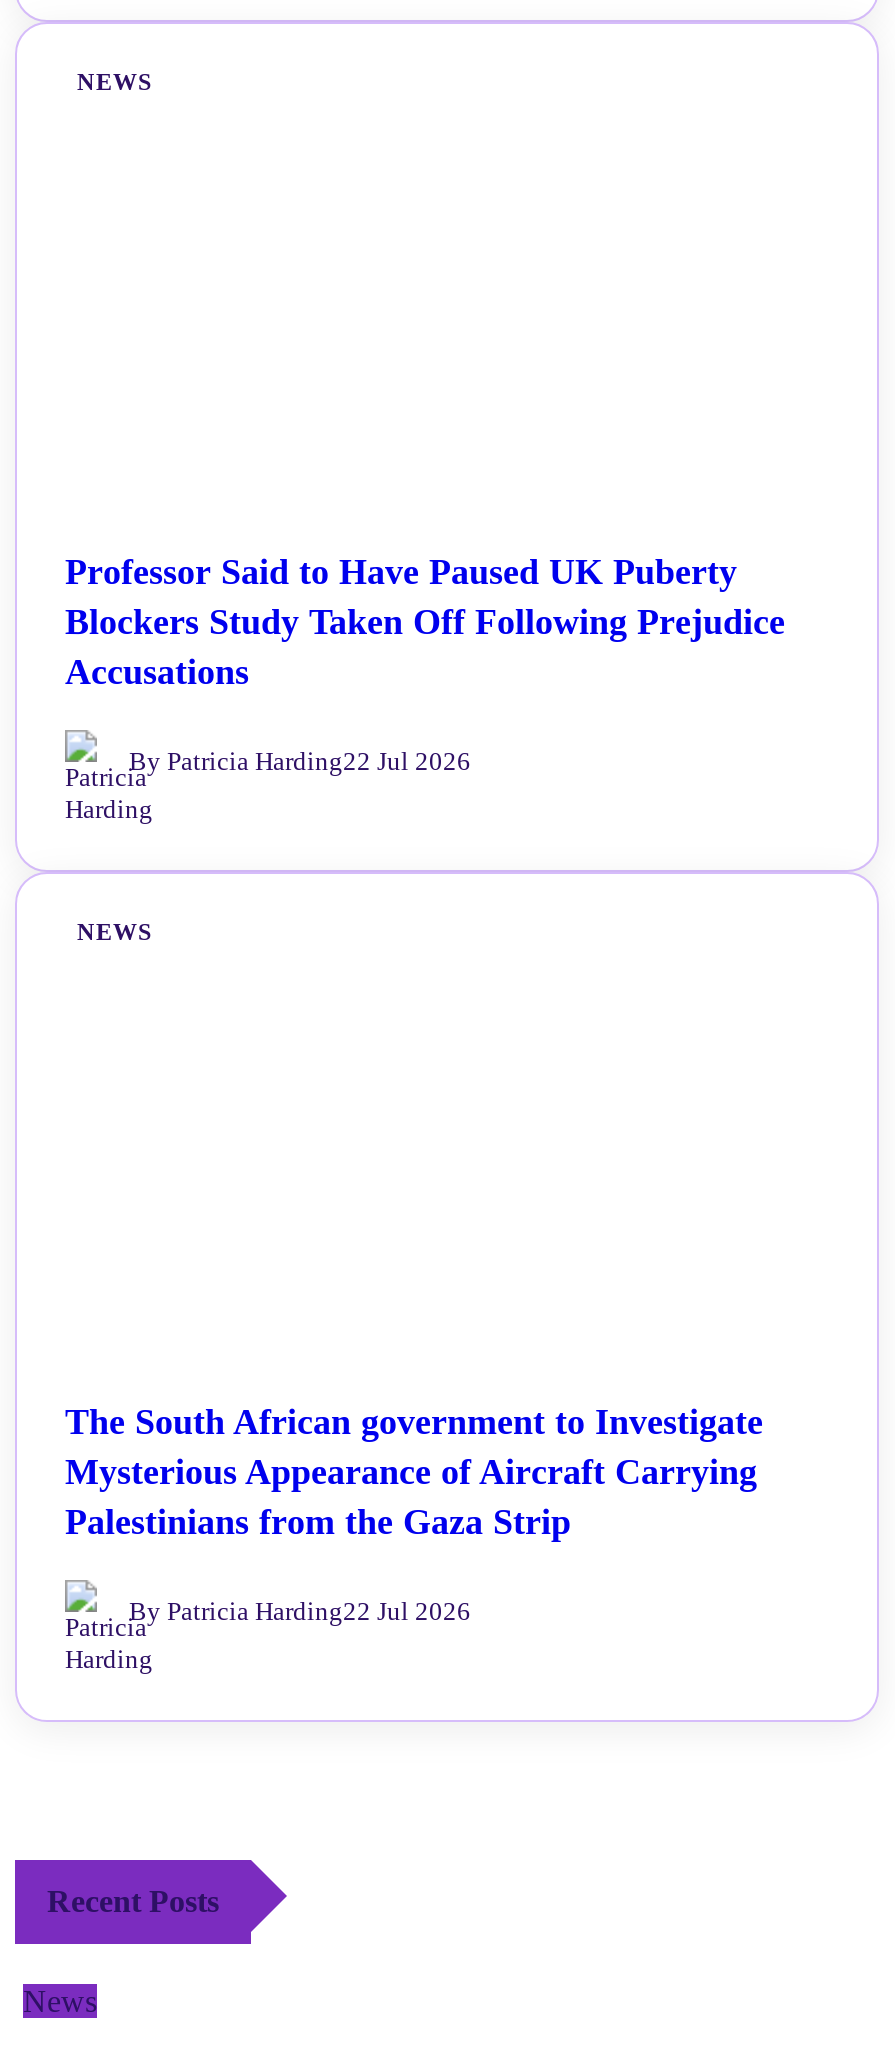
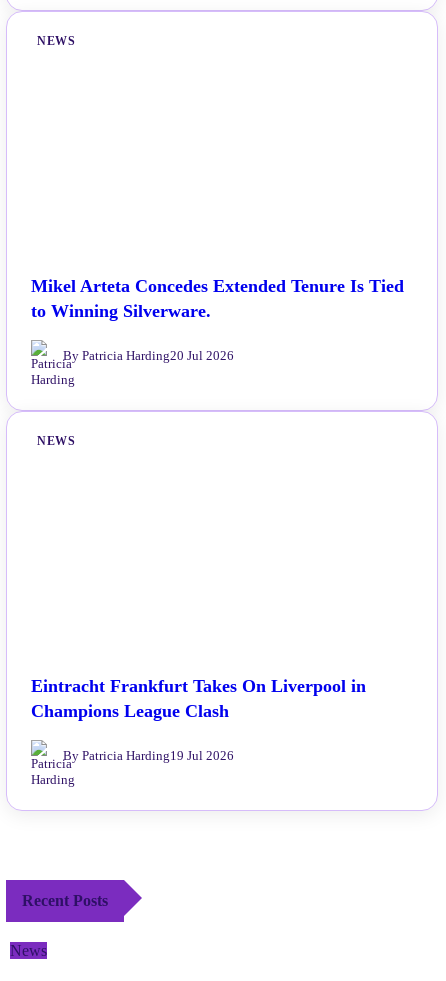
[65,551,785,691] Professor Said to Have Paused UK Puberty | Blockers Study Taken Off Following Prejudice | Accusations -> [31,275,404,320] Mikel Arteta Concedes Extended Tenure Is Tied | to Winning Silverware.
[129,745,471,775] By Patricia Harding22 Jul 2026 -> [63,347,234,362] By Patricia Harding20 Jul 2026
[65,1401,763,1541] The South African government to Investigate | Mysterious Appearance of Aircraft Carrying | Palestinians from the Gaza Strip -> [31,675,366,720] Eintracht Frankfurt Takes On Liverpool in | Champions League Clash
[129,1595,471,1625] By Patricia Harding22 Jul 2026 -> [63,747,234,762] By Patricia Harding19 Jul 2026

